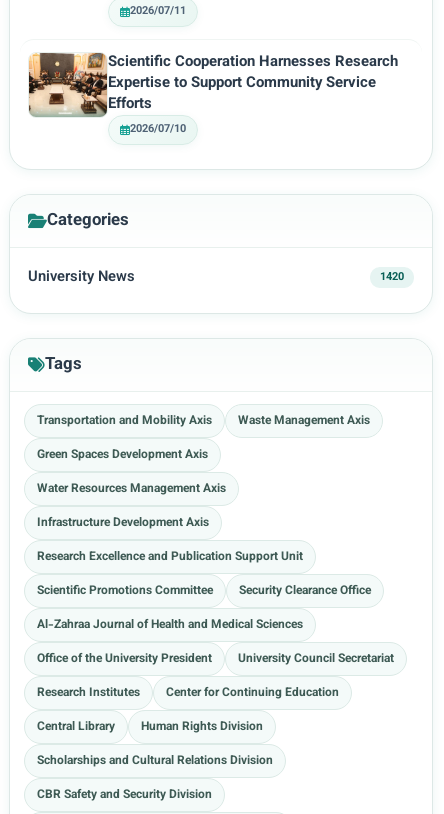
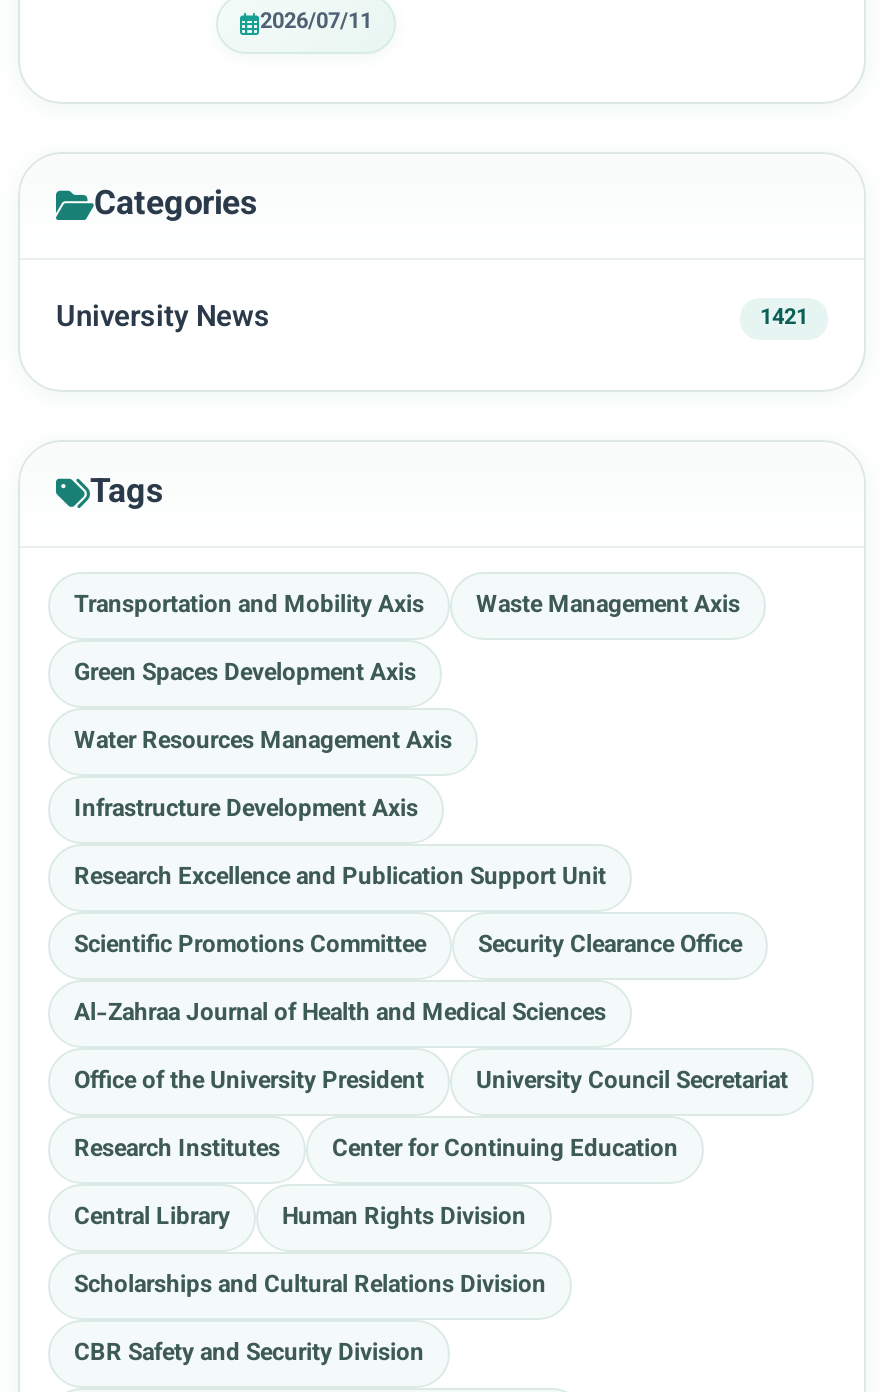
[28,51,398,138] [image] | Scientific Cooperation Harnesses Research | Expertise to Support Community Service | Efforts | 2026/07/10 -> none
[380,269,404,286] 1420 -> [760,303,808,337] 1421

